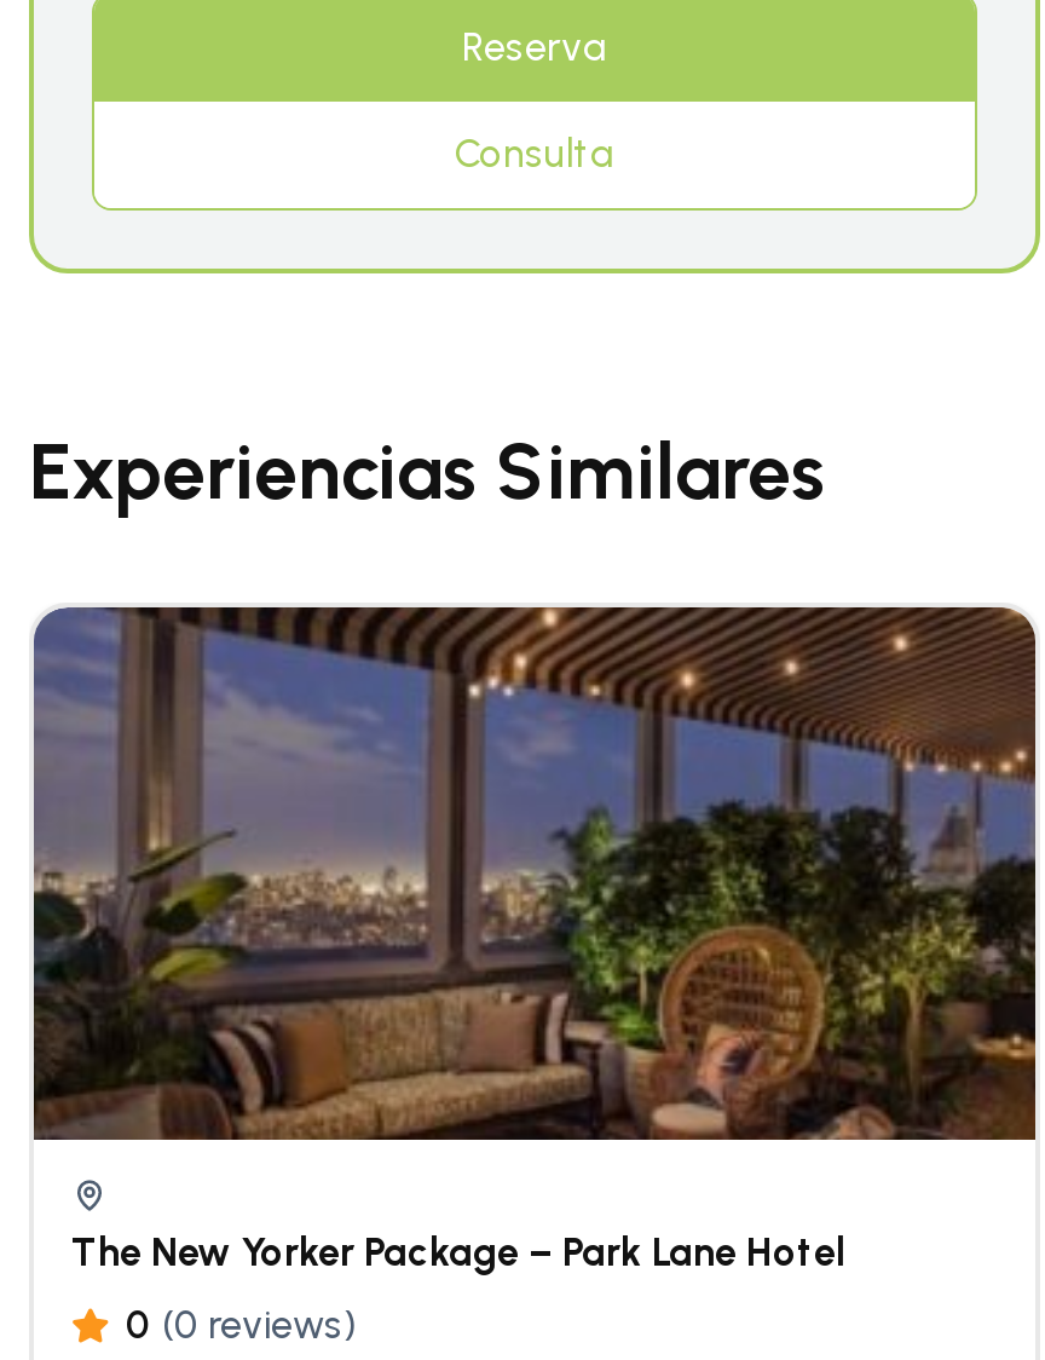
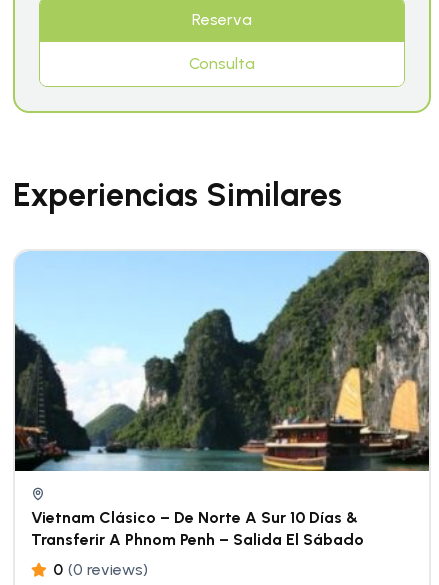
[31,605,1035,1274] [image] | The New Yorker Package – Park Lane Hotel -> [15,251,430,549] [image] | Vietnam Clásico – De Norte A Sur 10 Días & | Transferir A Phnom Penh – Salida El Sábado

